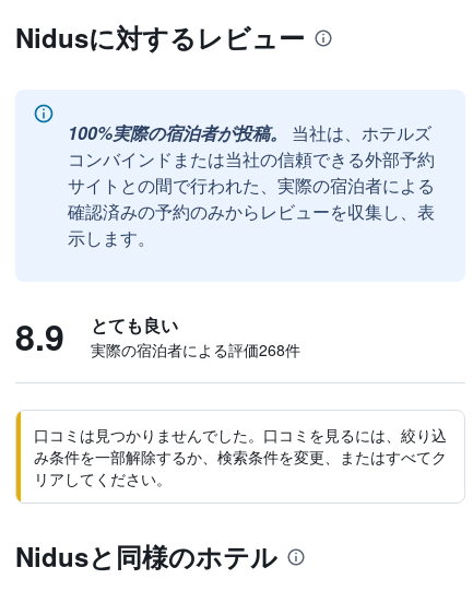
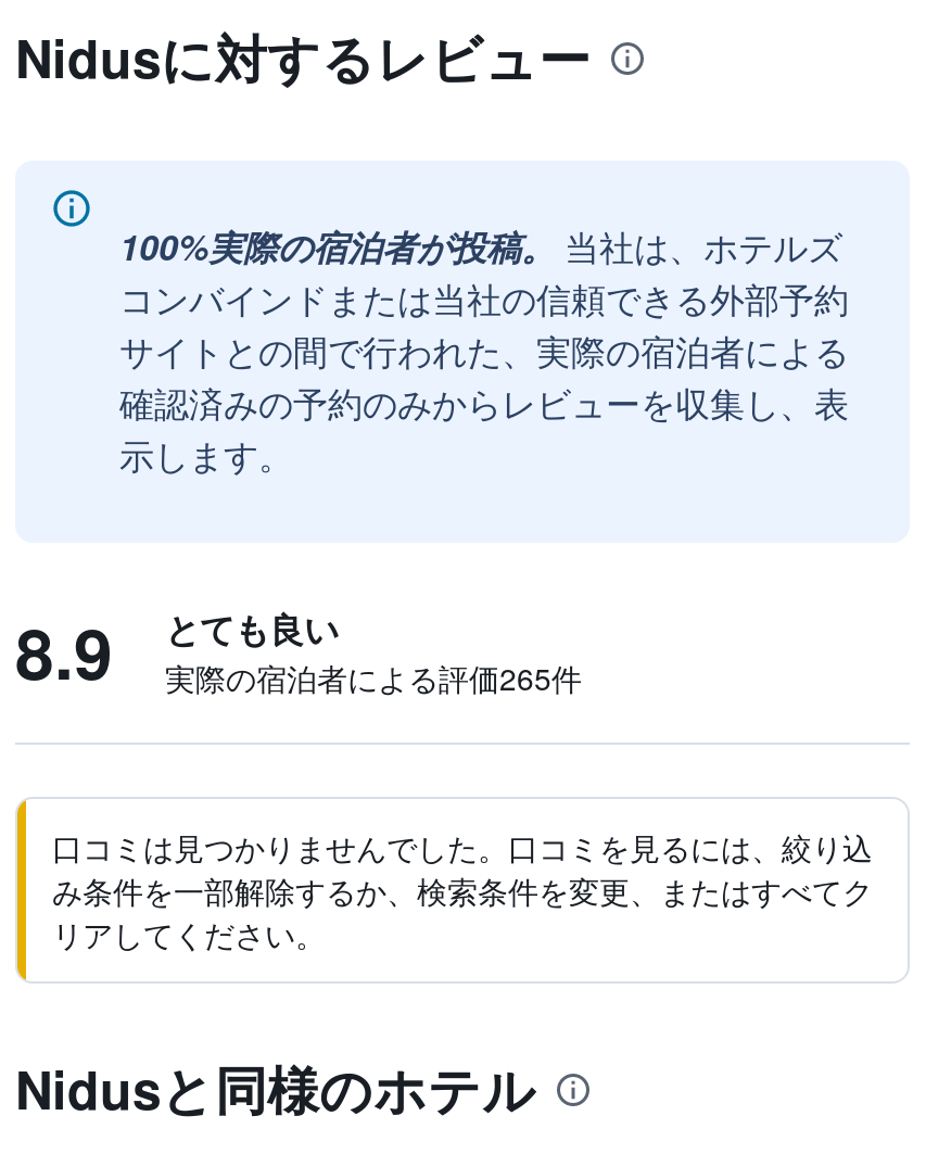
[91,339,300,360] 実際の宿泊者による評価268件 -> [165,656,582,699] 実際の宿泊者による評価265件

